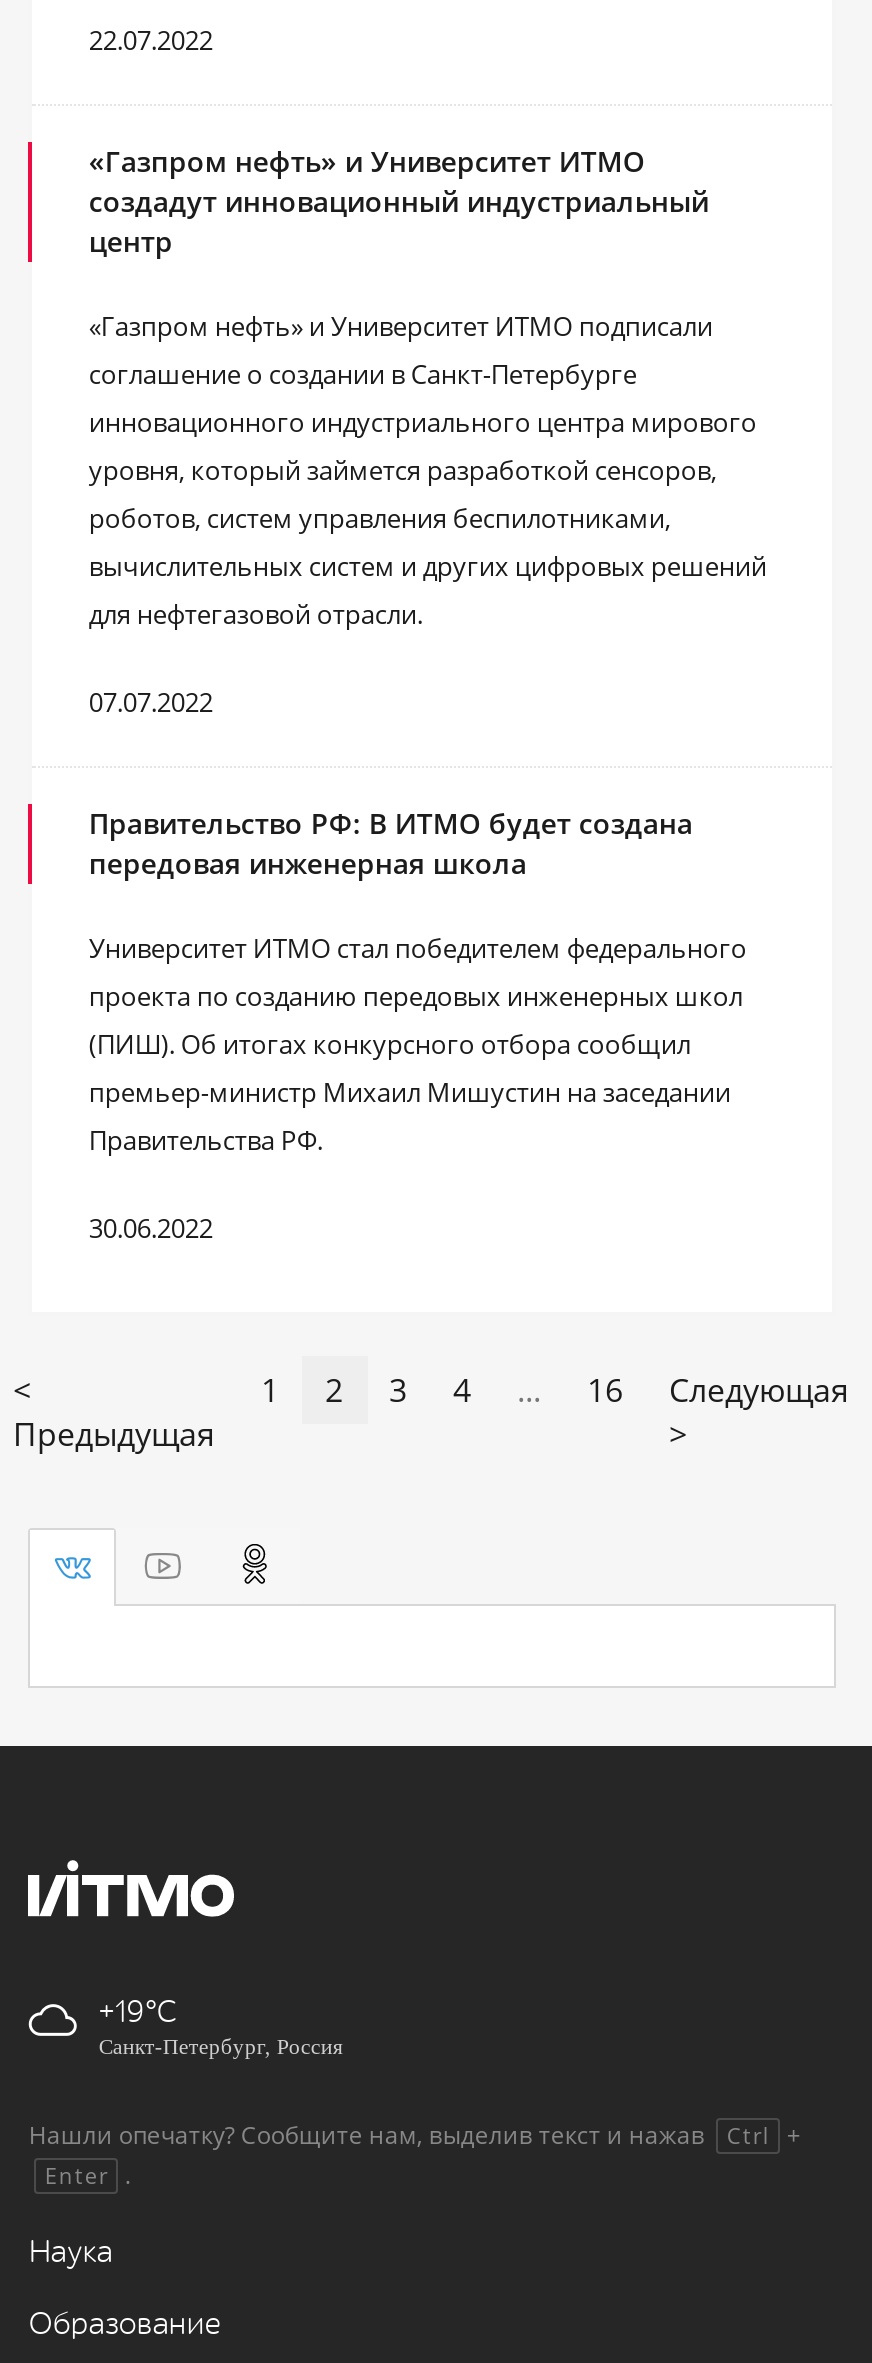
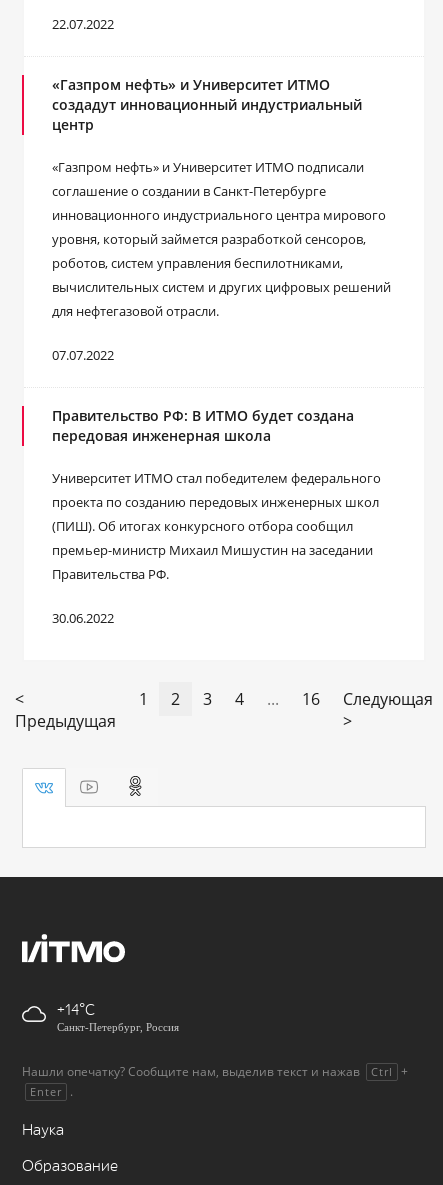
[99,1994,145,2032] +19 -> [57,1001,79,1020] +14

